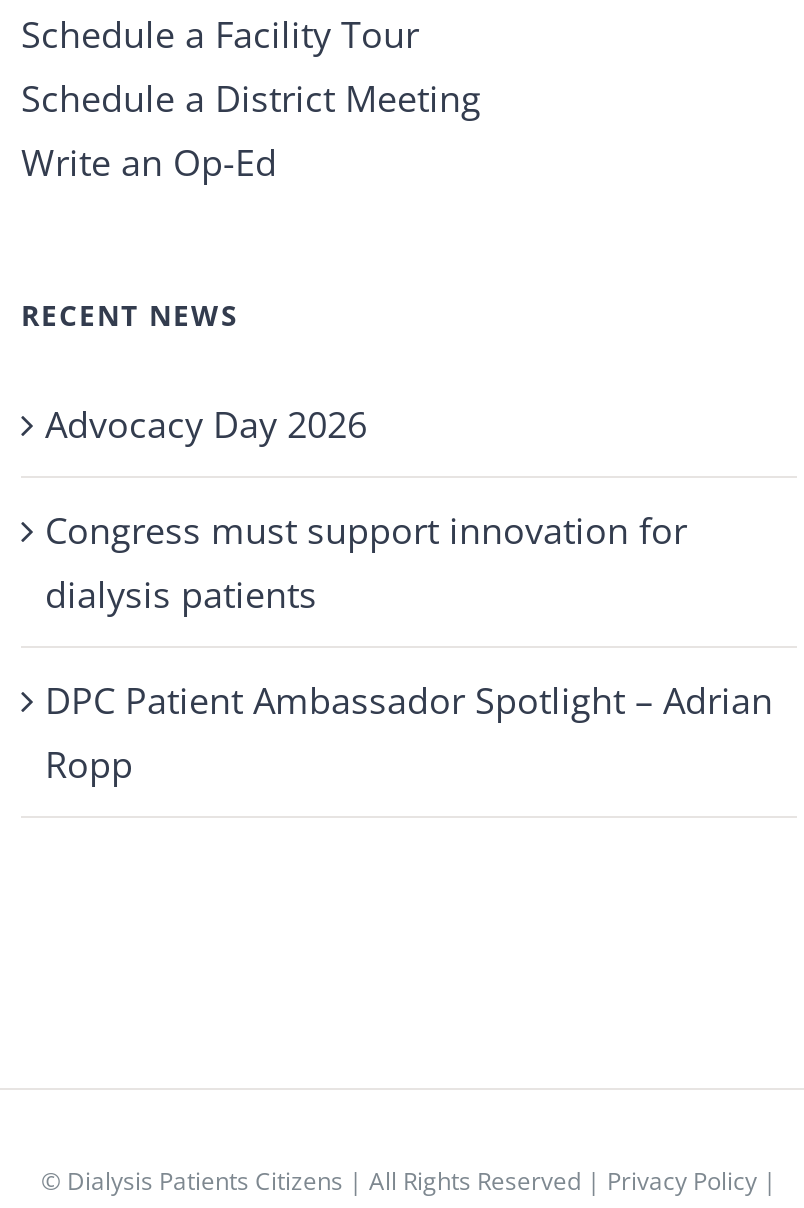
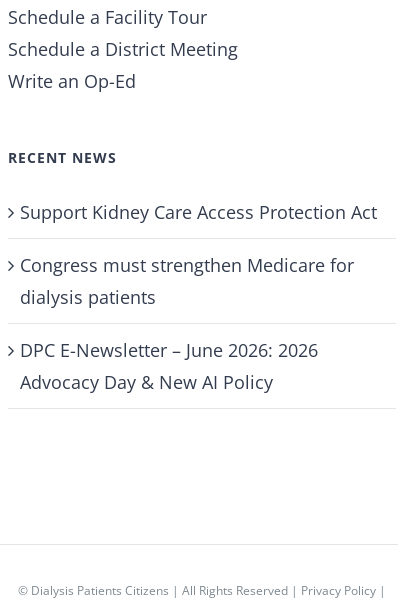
[45,400,367,448] Advocacy Day 2026 -> [20,200,377,224] Support Kidney Care Access Protection Act
[45,506,687,554] Congress must support innovation for -> [20,253,354,277] Congress must strengthen Medicare for
[45,676,773,788] DPC Patient Ambassador Spotlight – Adrian | Ropp -> [20,338,318,394] DPC E-Newsletter – June 2026: 2026 | Advocacy Day & New AI Policy

